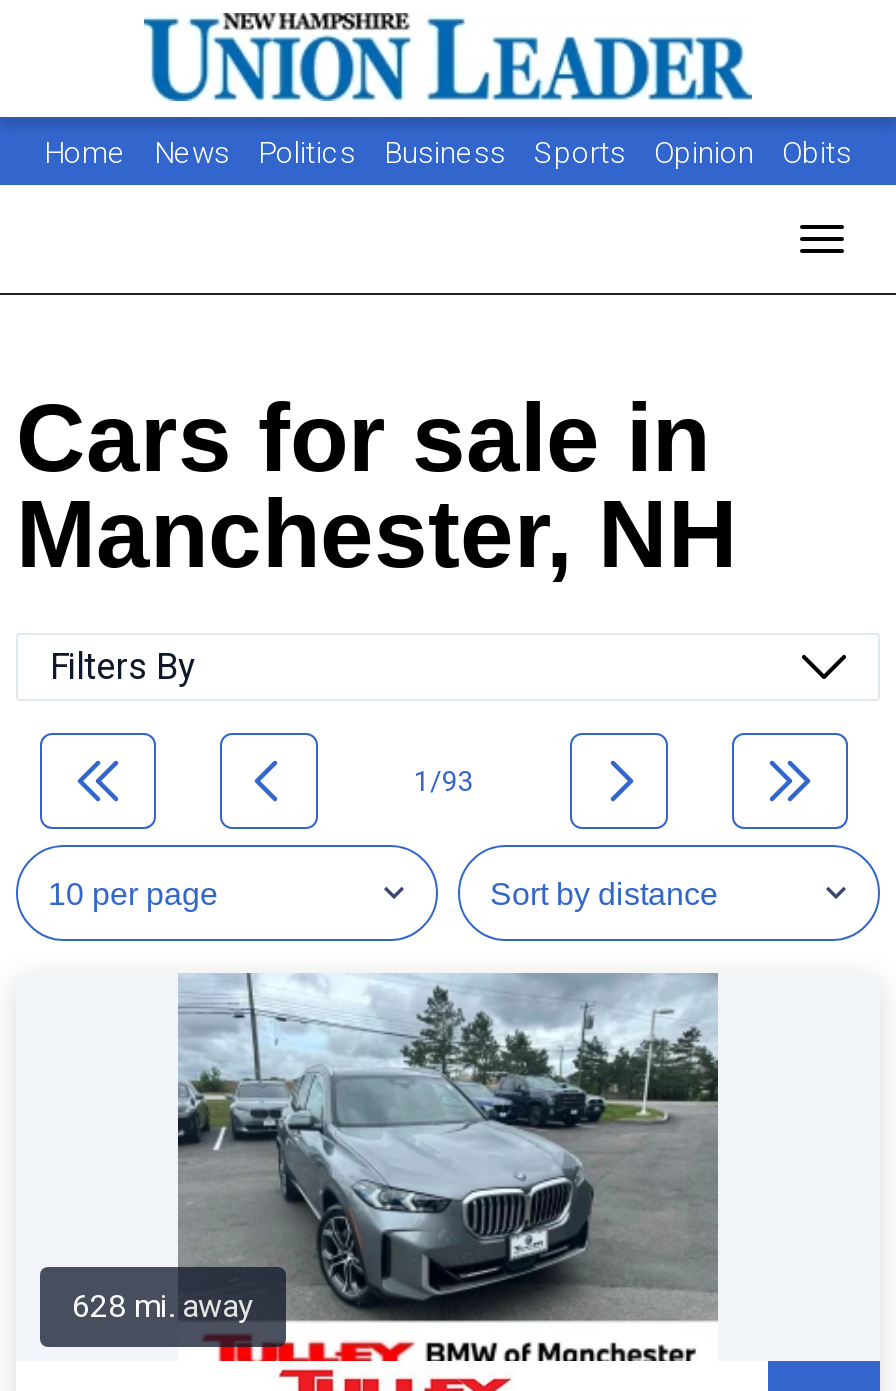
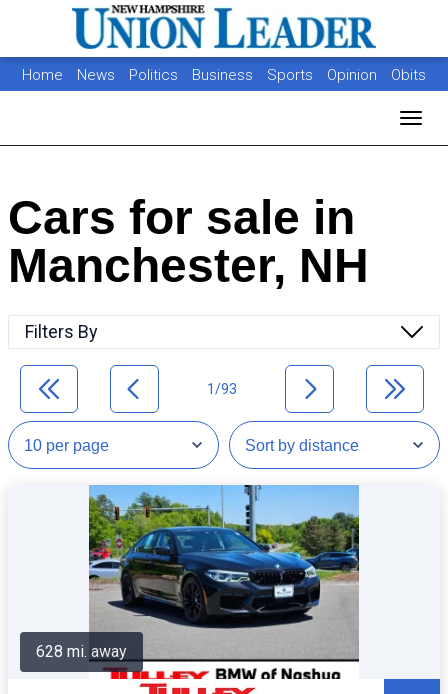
[176,973,718,1363] [image] -> [88,484,360,680] [image]

